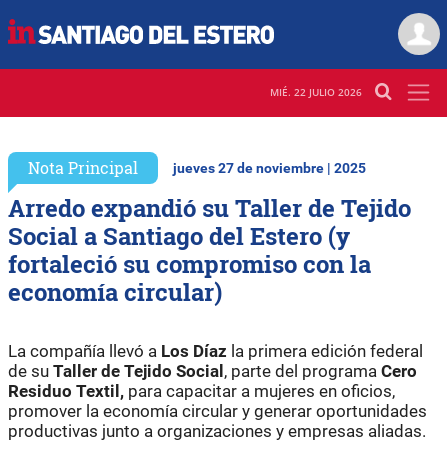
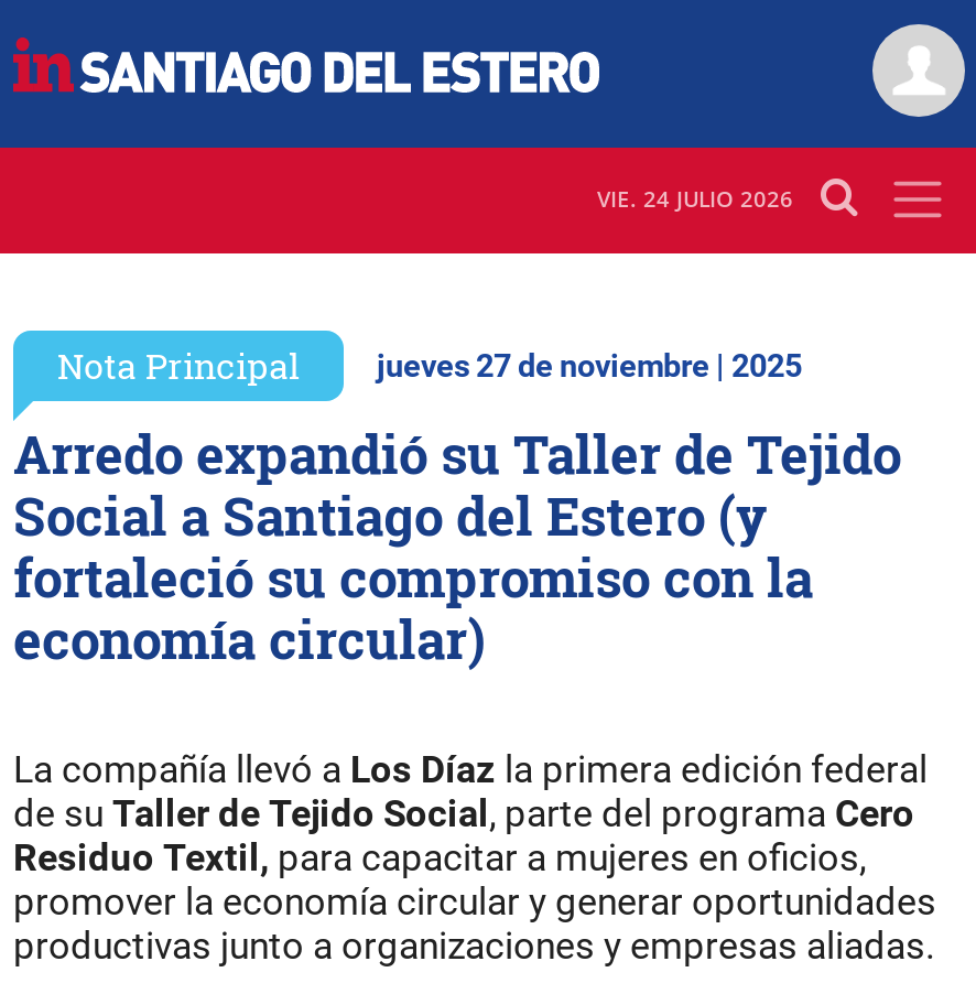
[270,85,362,99] MIÉ. 22 JULIO 2026 -> [597,184,793,214] VIE. 24 JULIO 2026

